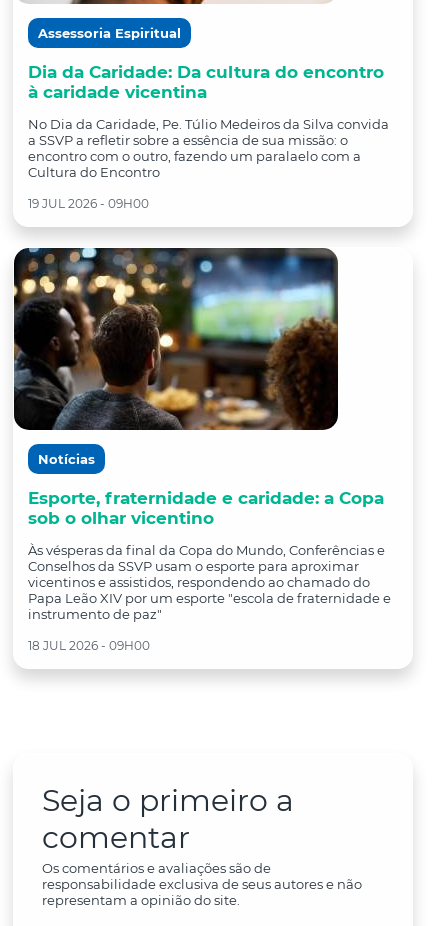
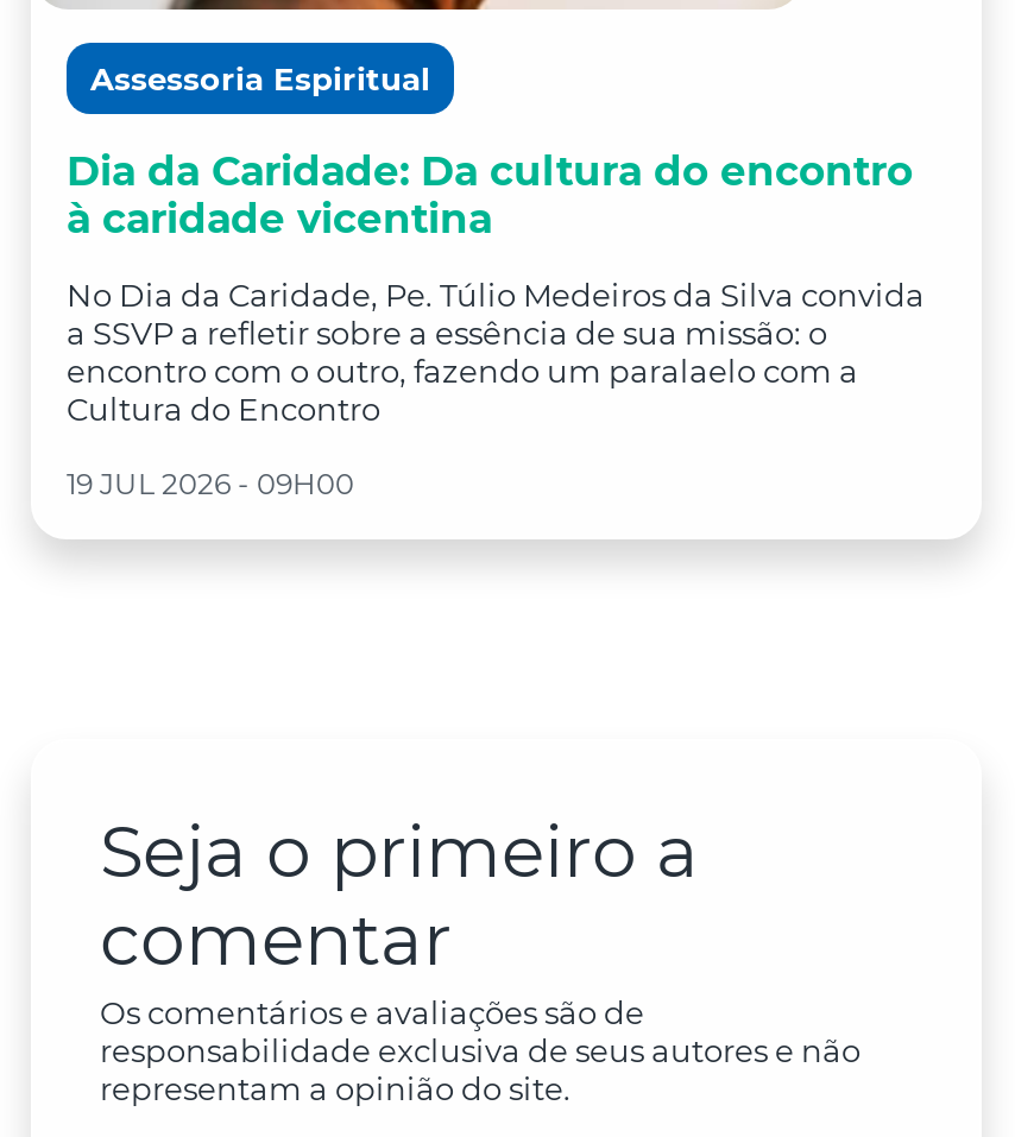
[13,247,391,653] [image] | Notícias | Esporte, fraternidade e caridade: a Copa | sob o olhar vicentino | Às vésperas da final da Copa do Mundo, Conferências e | Conselhos da SSVP usam o esporte para aproximar | vicentinos e assistidos, respondendo ao chamado do | Papa Leão XIV por um esporte "escola de fraternidade e | instrumento de paz" | 18 JUL 2026 - 09H00 -> none

